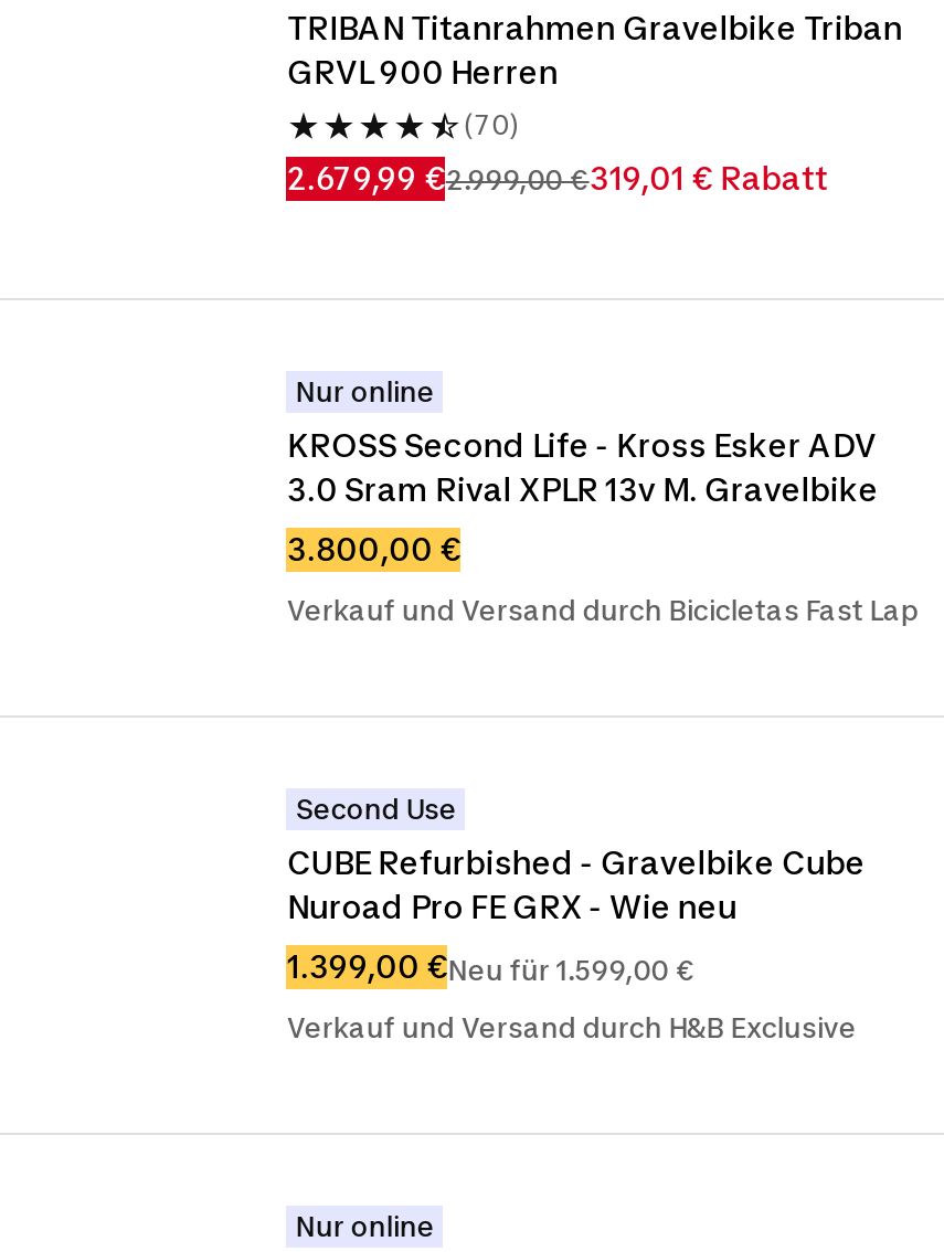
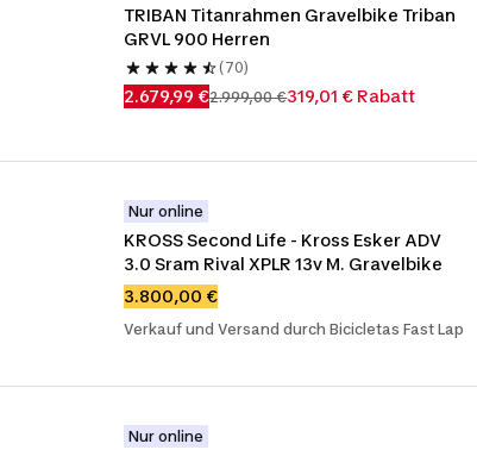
[287,793,865,1044] Second Use | CUBE Refurbished - Gravelbike Cube | Nuroad Pro FE GRX - Wie neu | 1.399,00 €Neu für 1.599,00 € | Verkauf und Versand durch H&B Exclusive -> none

